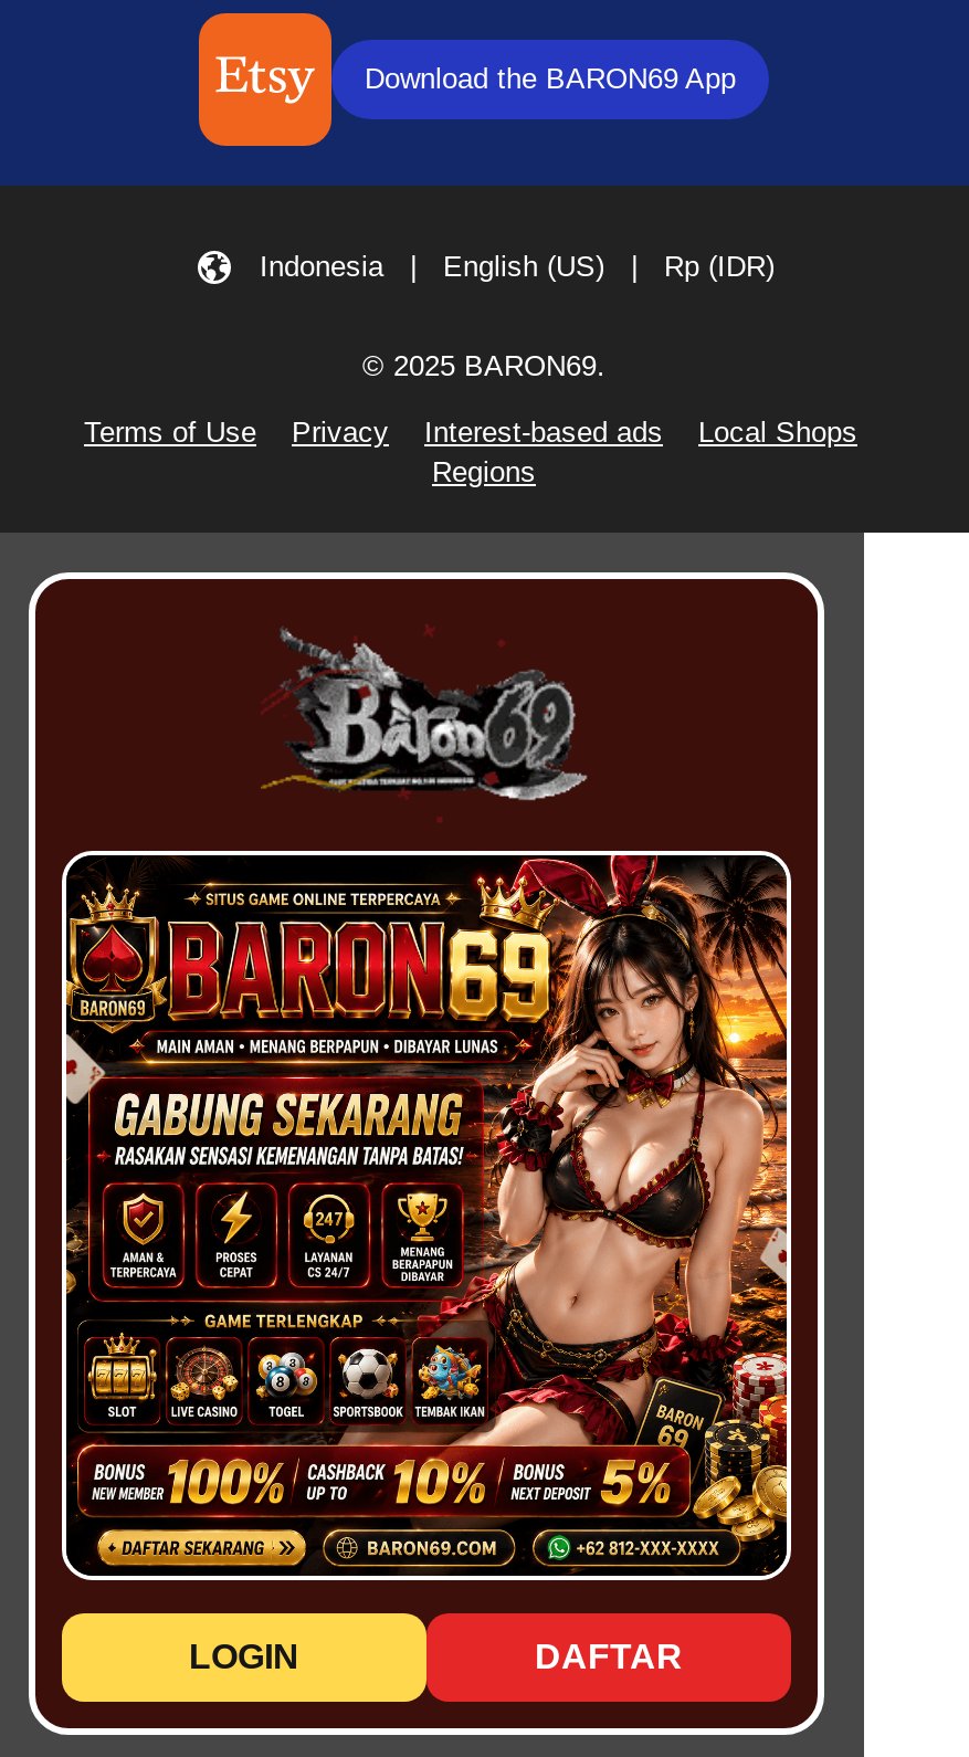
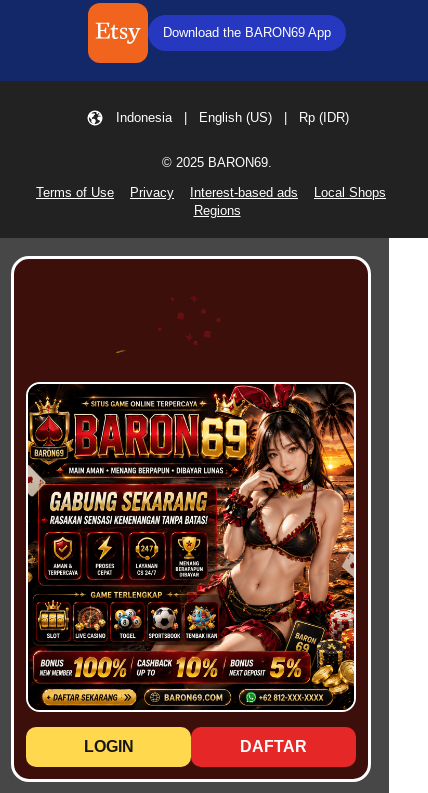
[281,628,588,802] [image] -> none

